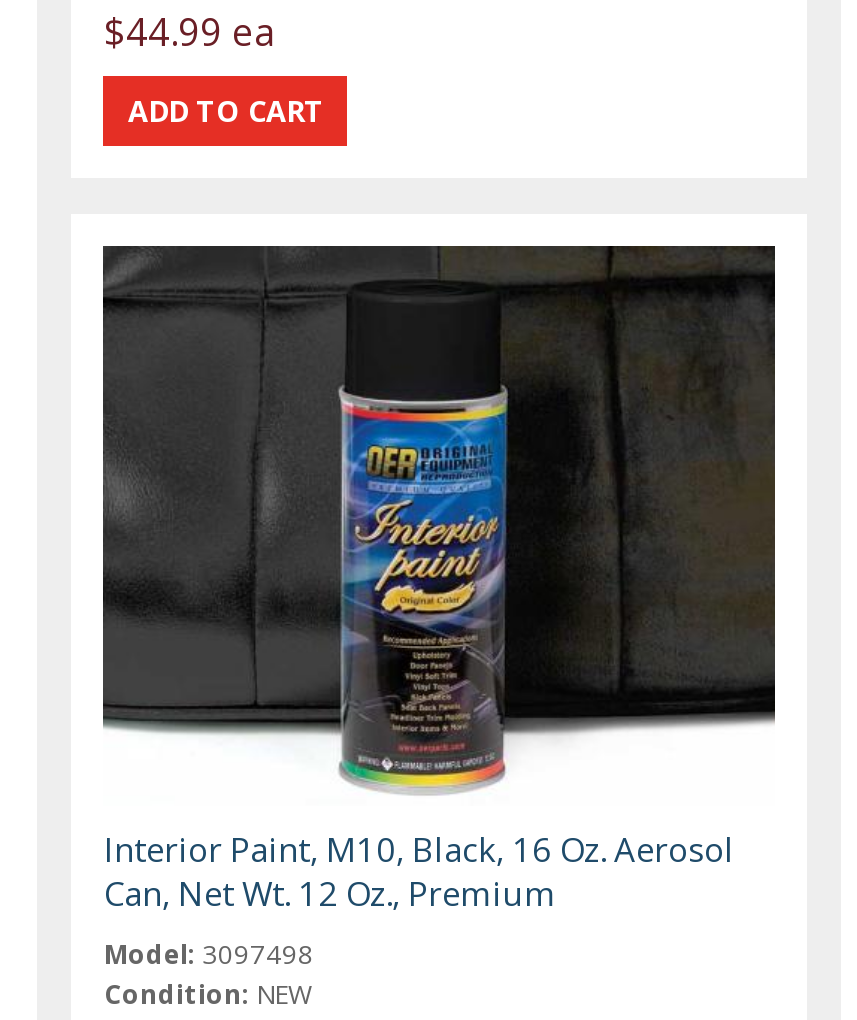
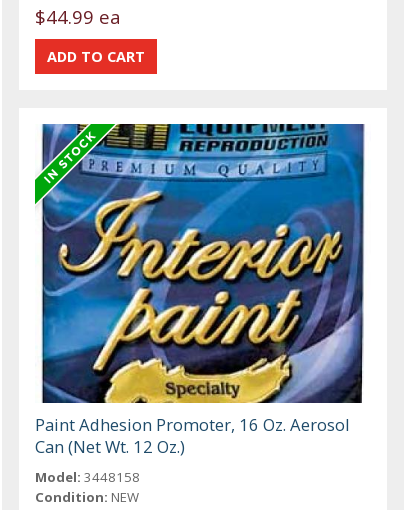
[101,244,777,972] [image] | Interior Paint, M10, Black, 16 Oz. Aerosol | Can, Net Wt. 12 Oz., Premium | Model: 3097498 -> [34,123,371,486] [image] | Paint Adhesion Promoter, 16 Oz. Aerosol | Can (Net Wt. 12 Oz.) | Model: 3448158

